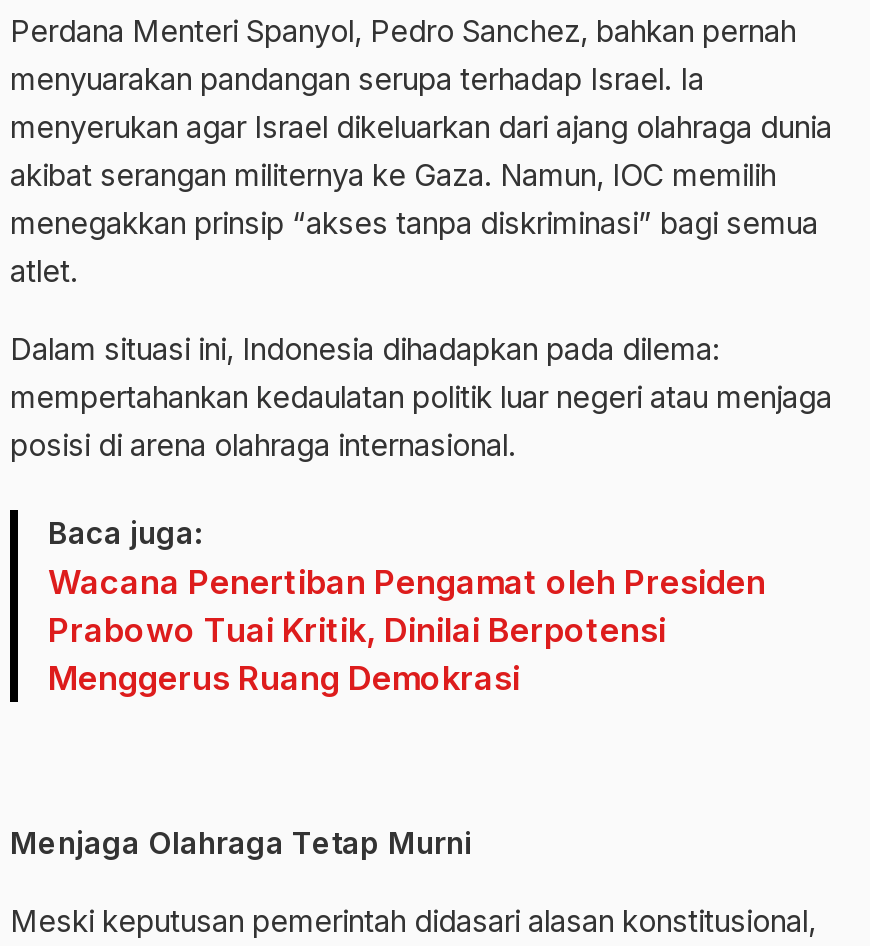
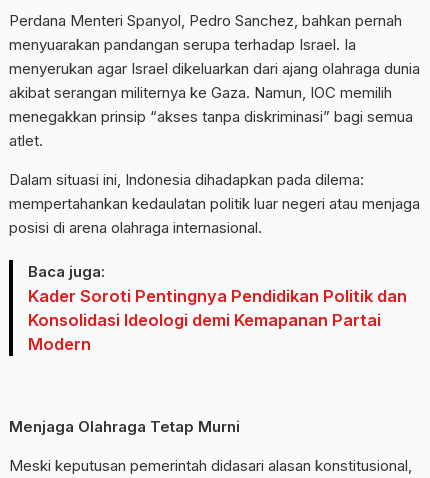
[48,561,766,697] Wacana Penertiban Pengamat oleh Presiden | Prabowo Tuai Kritik, Dinilai Berpotensi | Menggerus Ruang Demokrasi -> [28,286,407,354] Kader Soroti Pentingnya Pendidikan Politik dan | Konsolidasi Ideologi demi Kemapanan Partai | Modern

